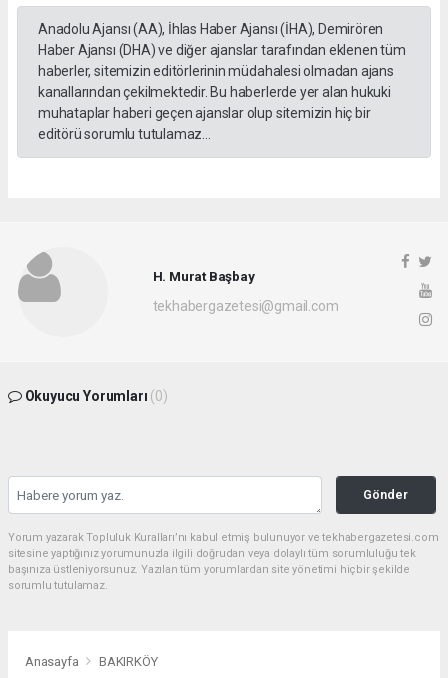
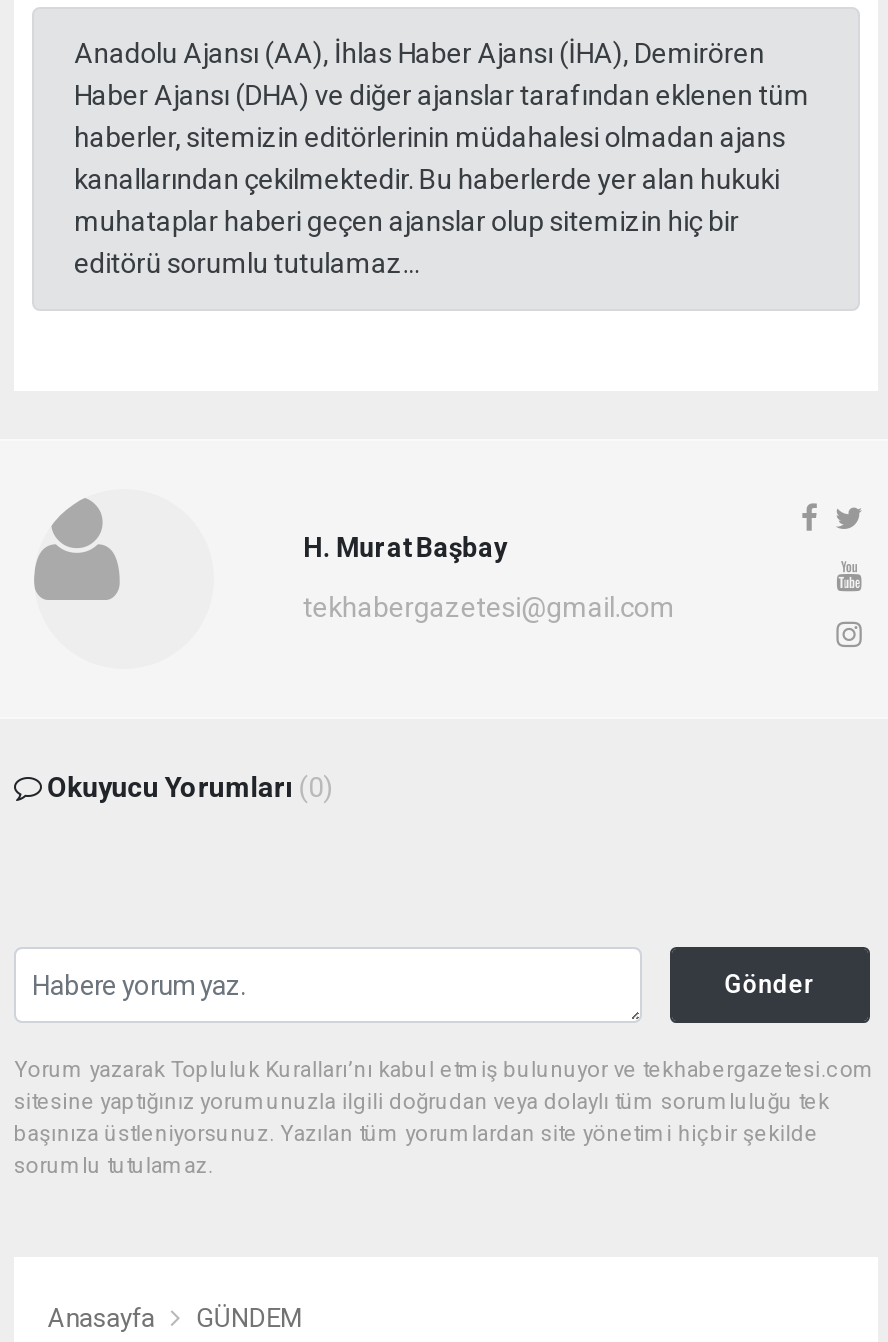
[99,654,157,669] BAKIRKÖY -> [196,1304,302,1334] GÜNDEM

